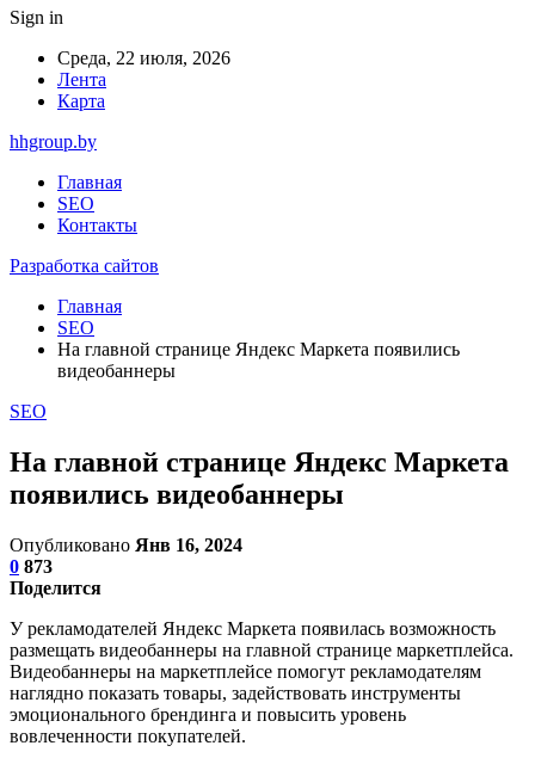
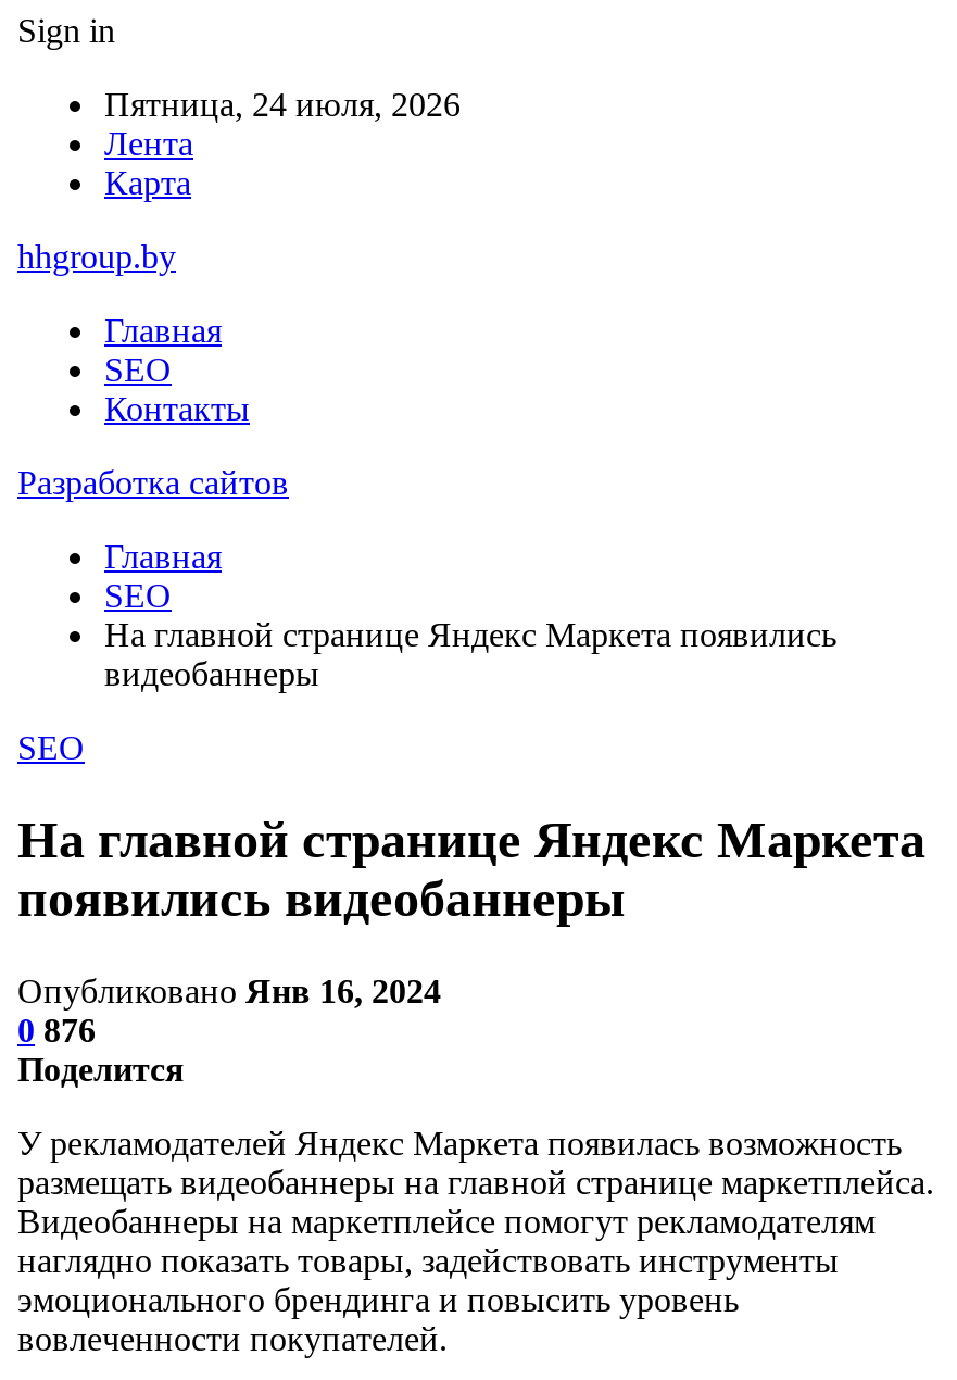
[57,48,230,68] Среда, 22 июля, 2026 -> [104,86,461,123] Пятница, 24 июля, 2026
[10,556,53,576] 0 873 -> [17,1011,96,1048] 0 876

